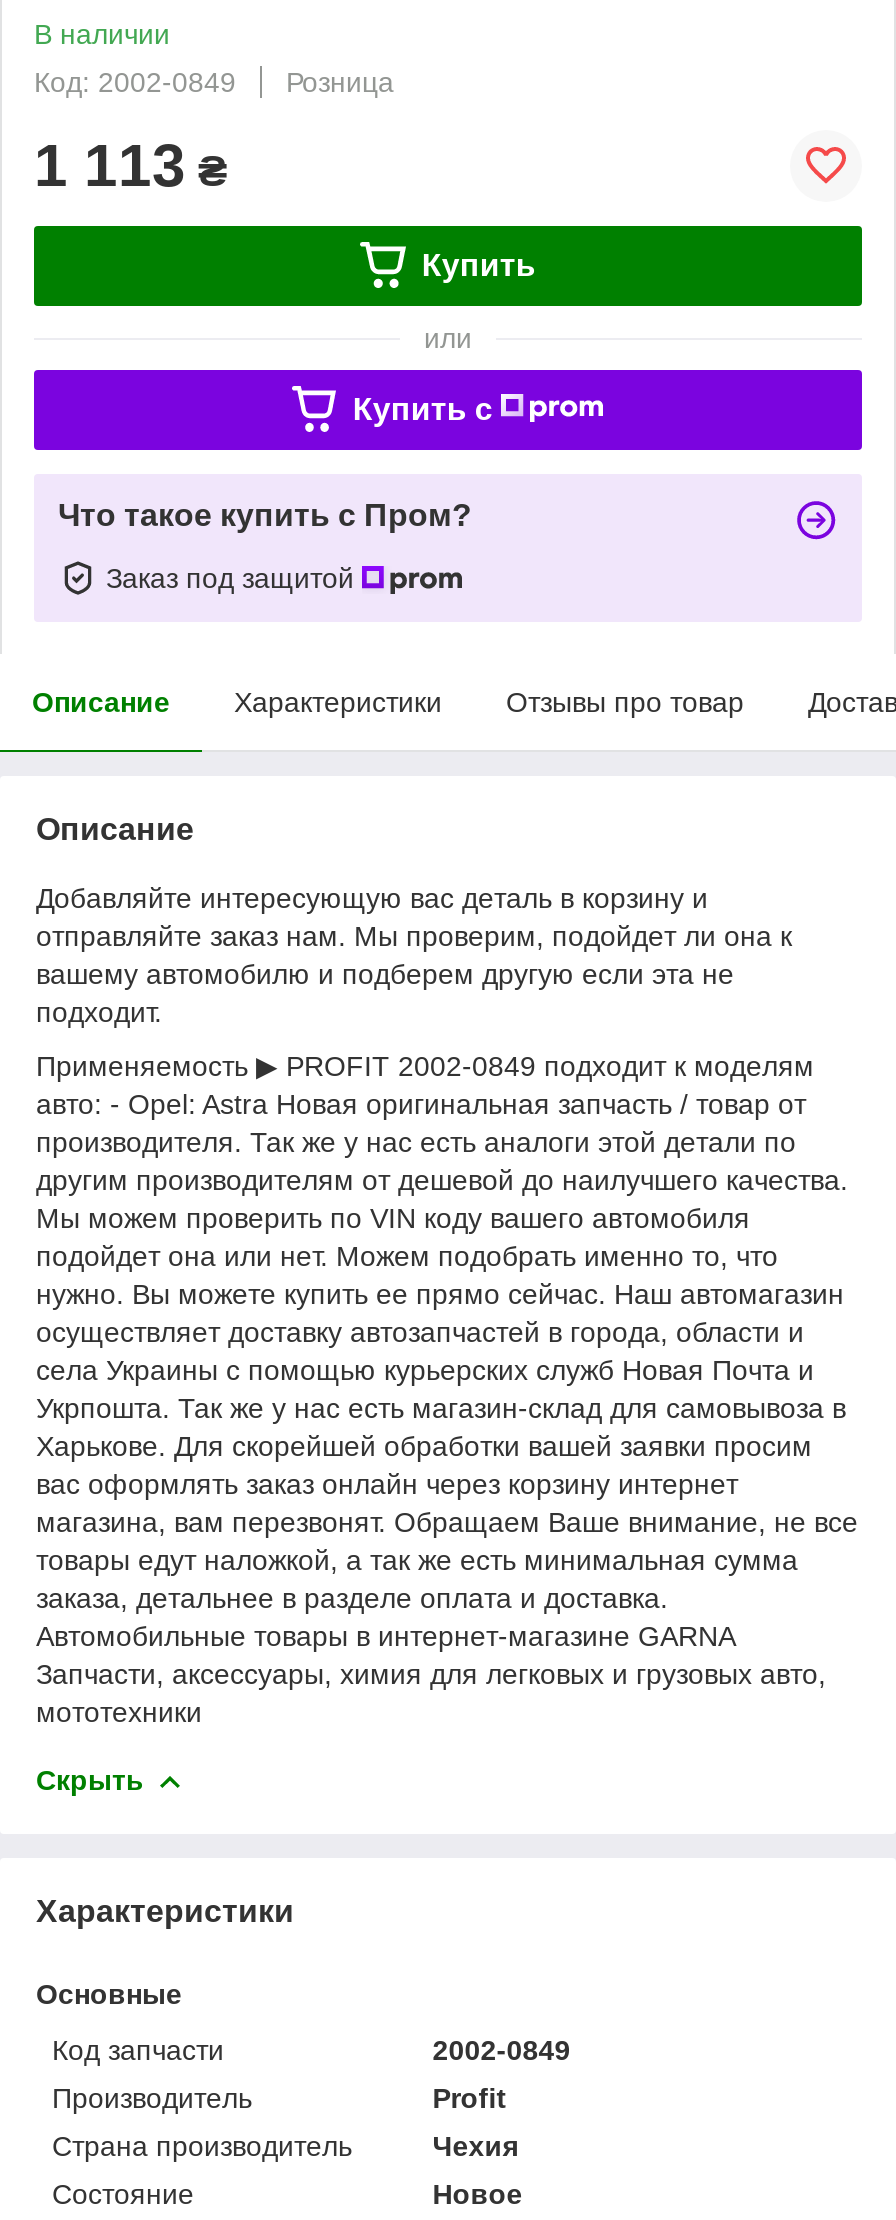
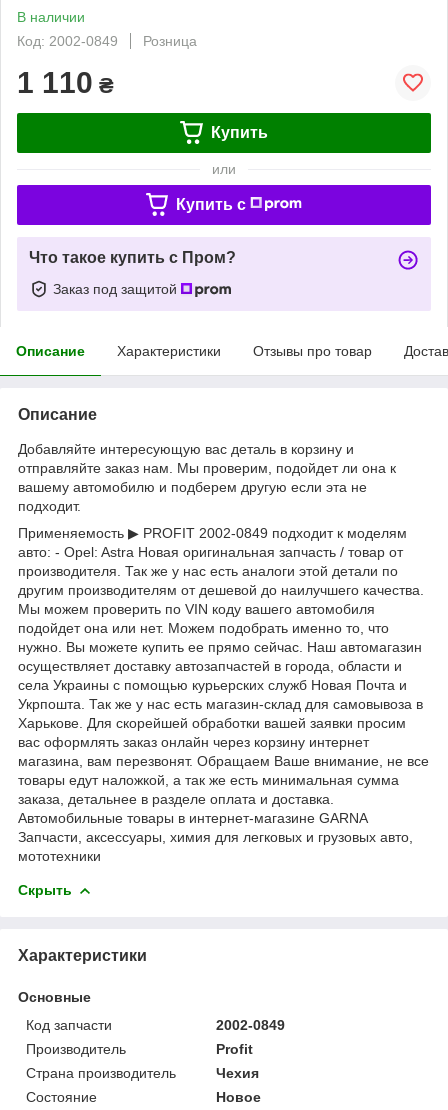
[34,132,228,198] 1 113 ₴ -> [17,66,114,99] 1 110 ₴

